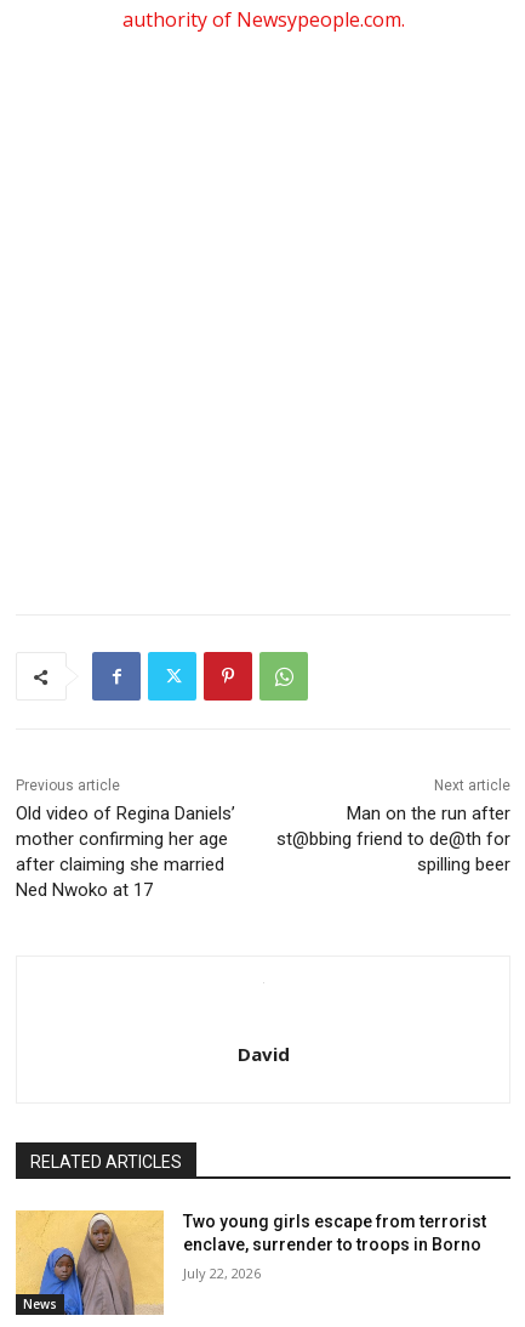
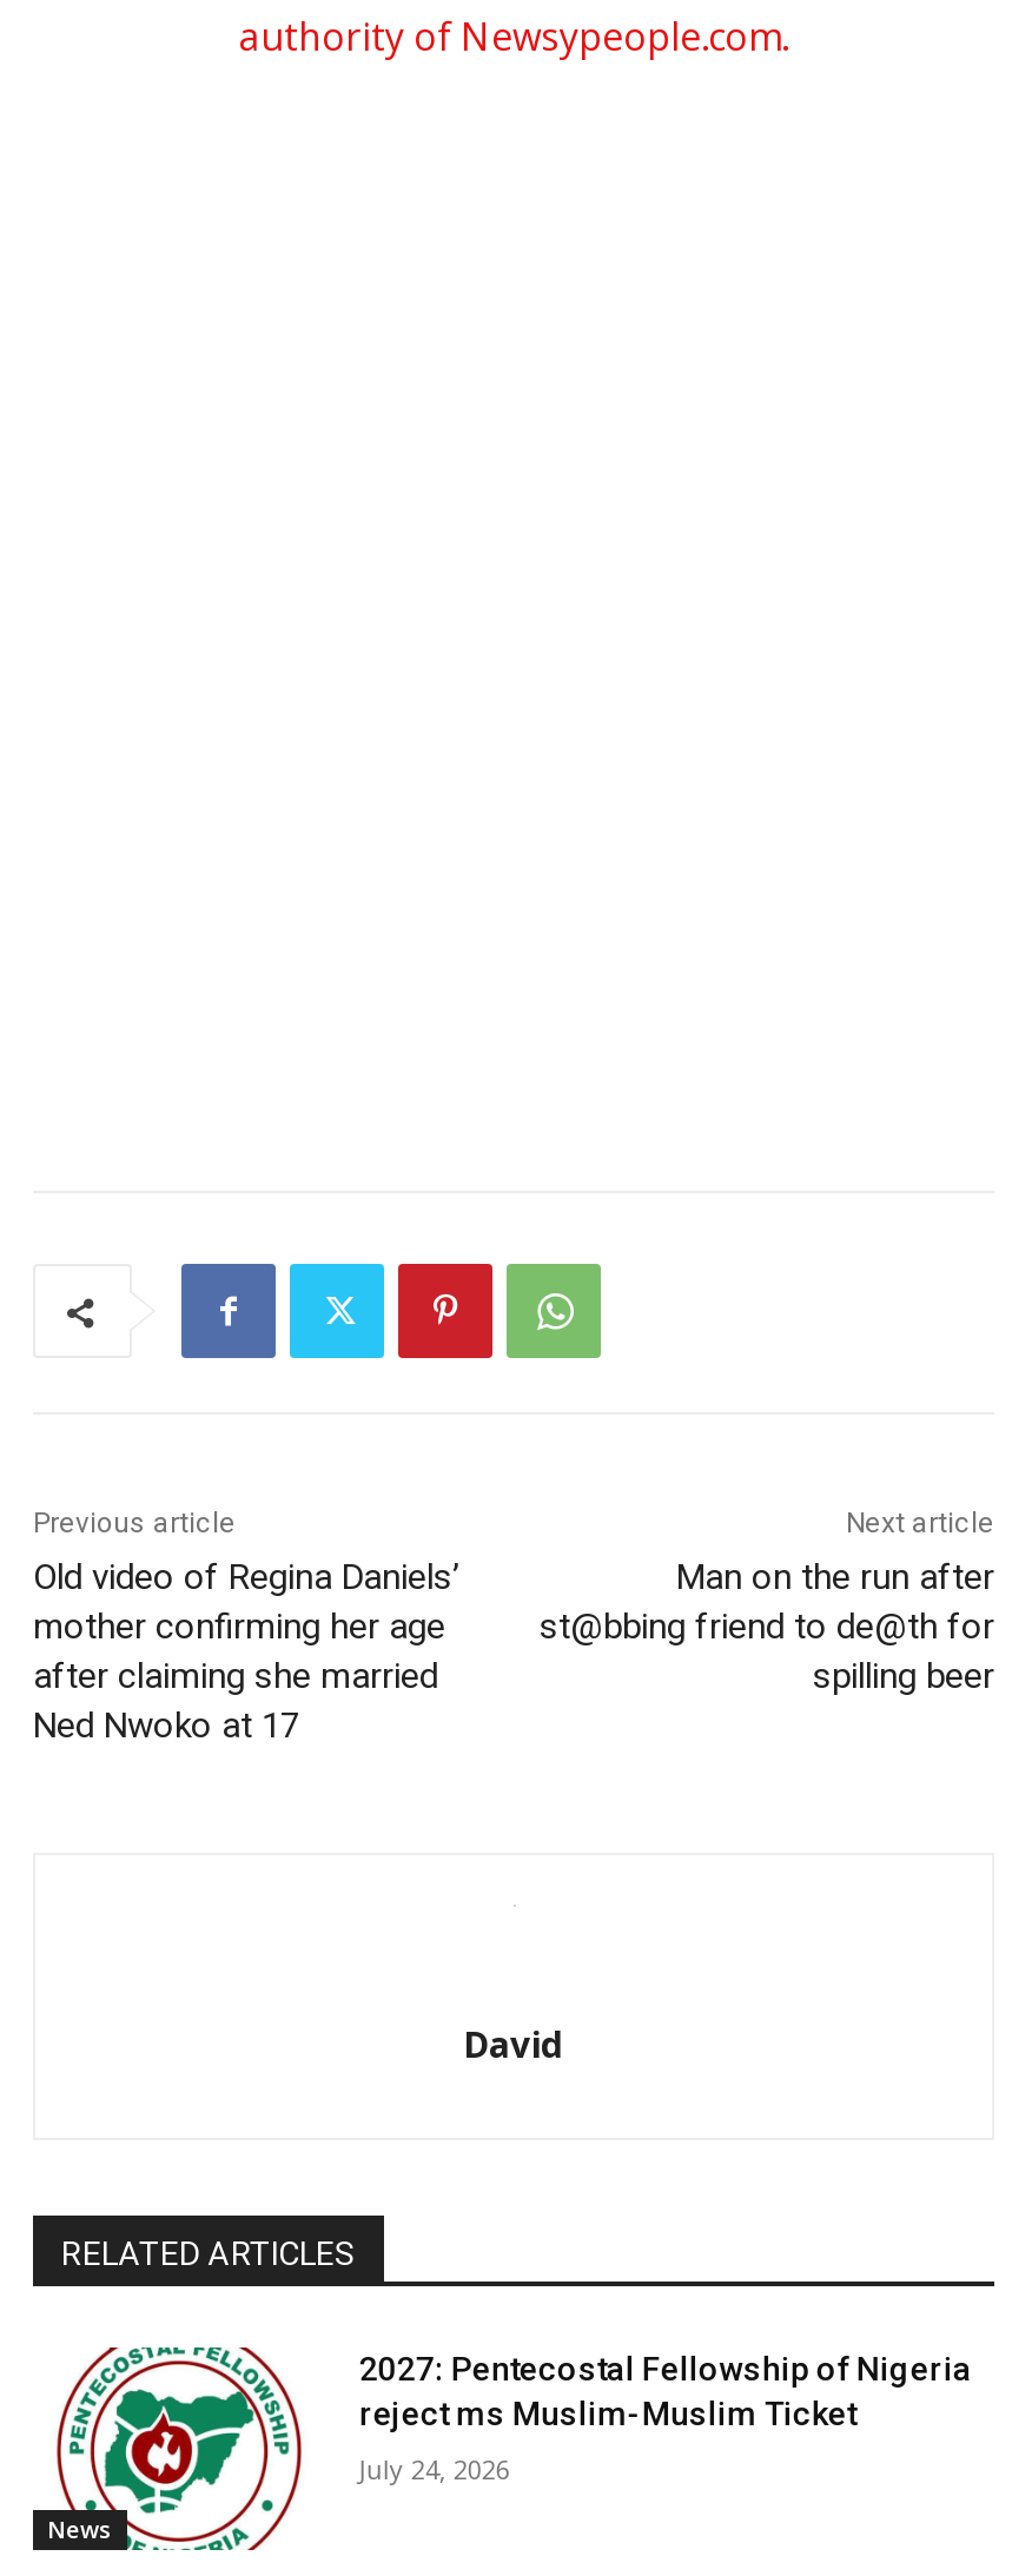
[15,1209,487,1316] [image] | Two young girls escape from terrorist | enclave, surrender to troops in Borno -> [33,2345,972,2552] [image] | 2027: Pentecostal Fellowship of Nigeria | reject ms Muslim-Muslim Ticket
[184,1264,261,1282] July 22, 2026 -> [359,2451,510,2487] July 24, 2026

